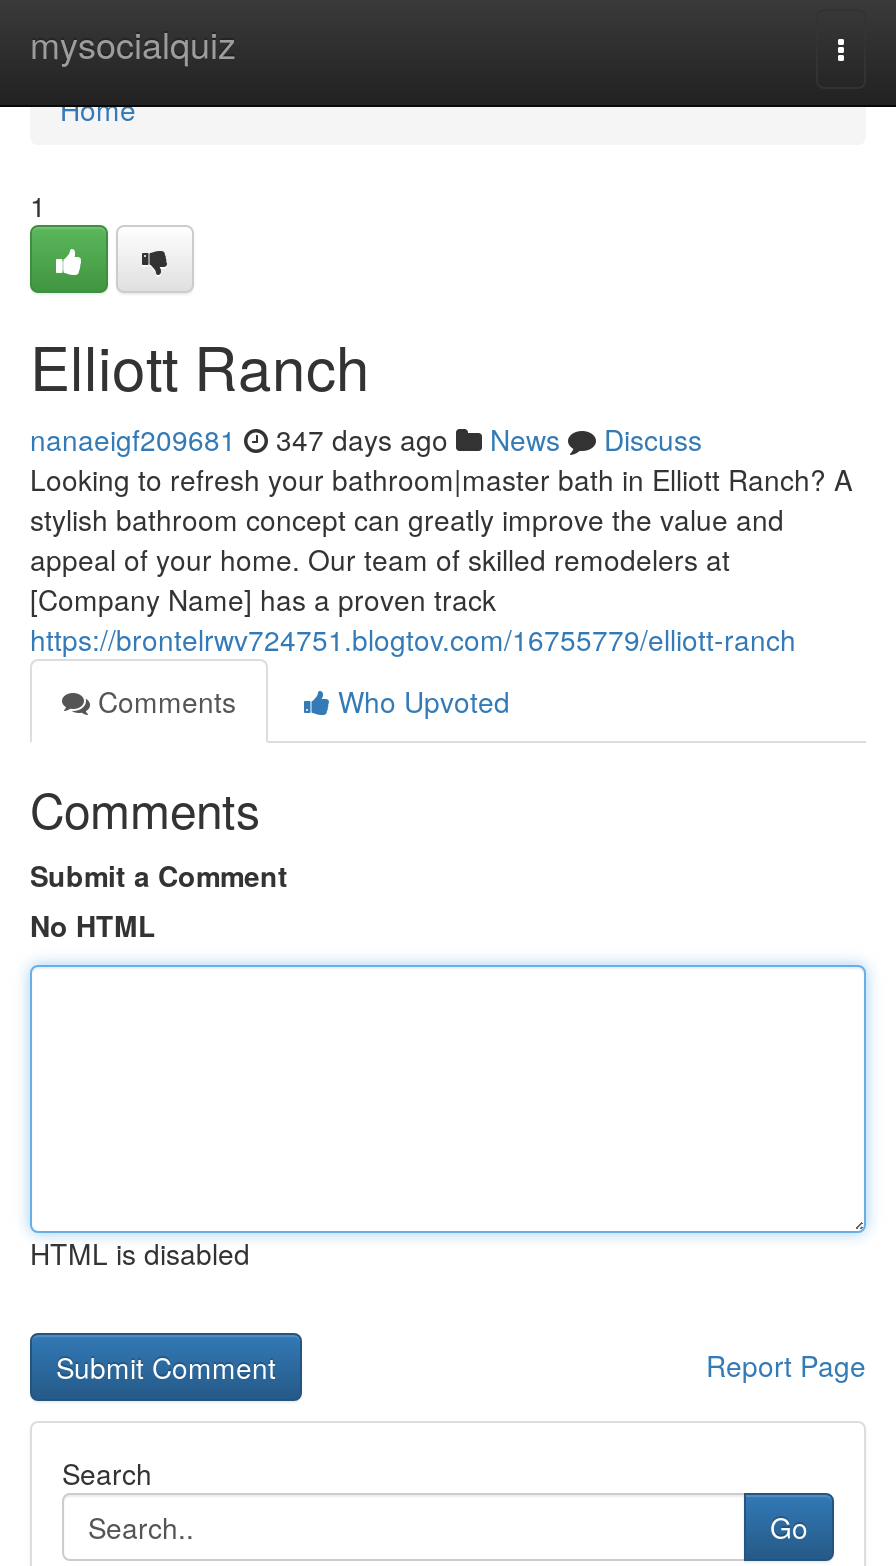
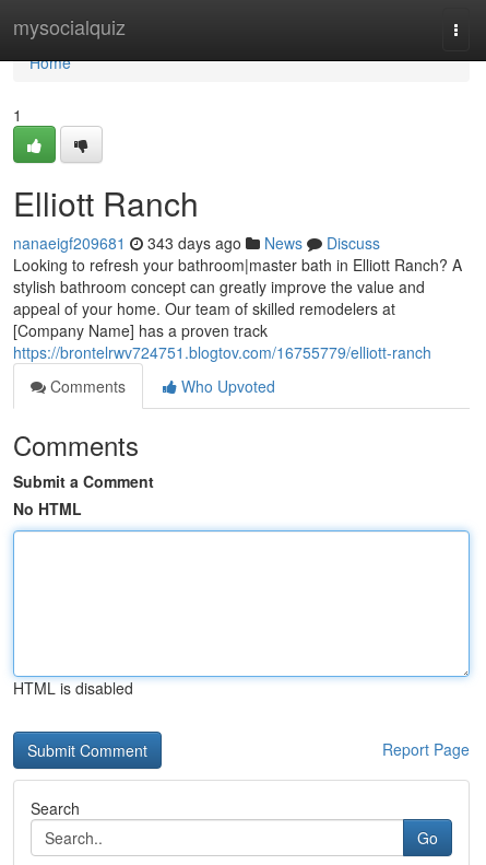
[30,419,702,459] nanaeigf209681 347 days ago News Discuss -> [13,232,380,254] nanaeigf209681 343 days ago News Discuss

